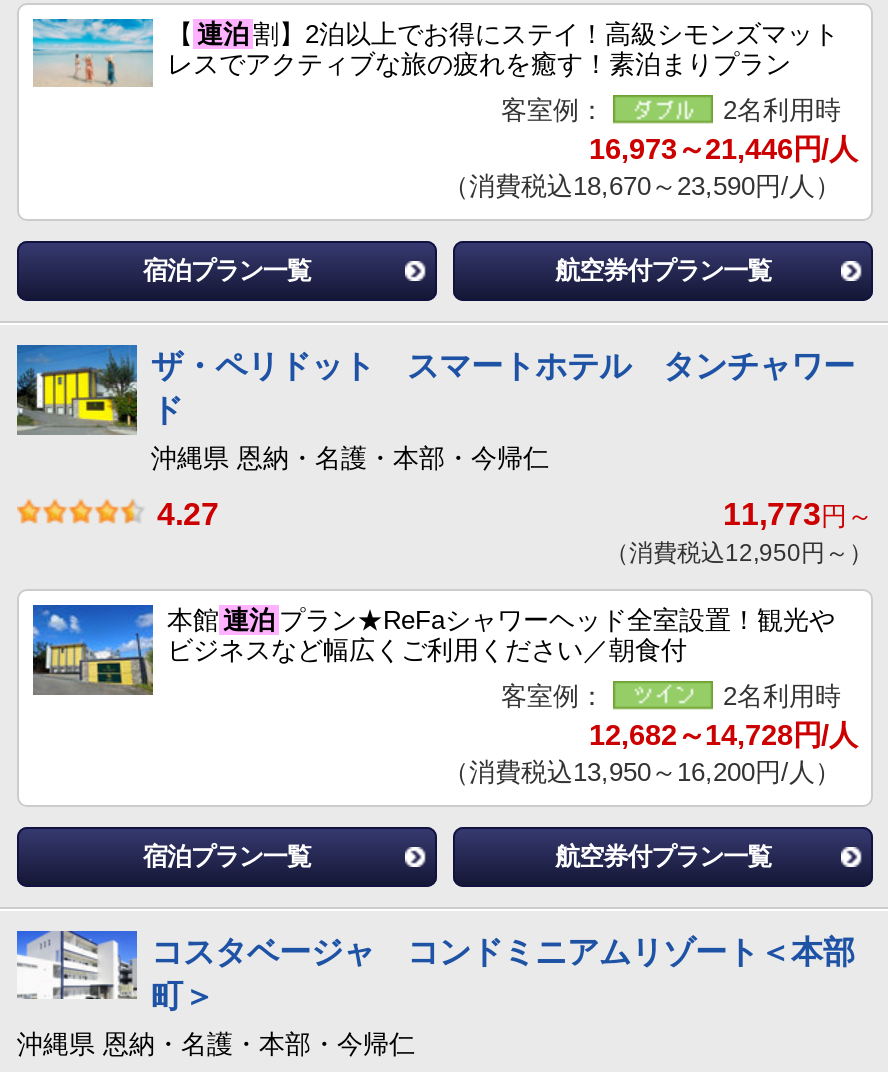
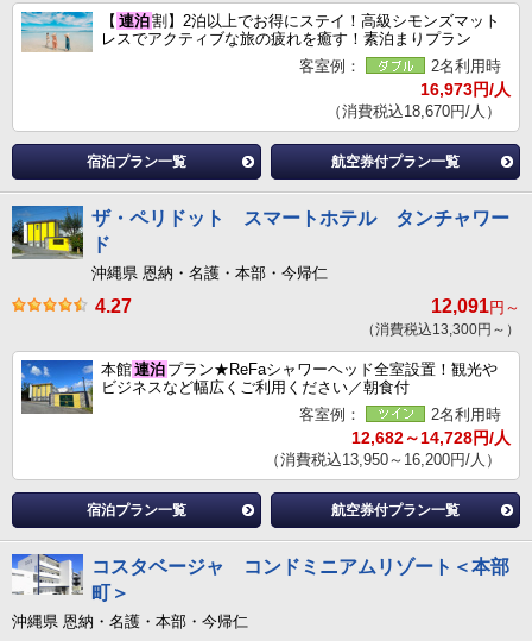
[443,134,857,202] 16,973～21,446円/人 | （消費税込18,670～23,590円/人） -> [327,80,511,120] 16,973円/人 | （消費税込18,670円/人）
[723,498,873,532] 11,773円～ -> [431,296,520,317] 12,091円～
[605,540,873,568] （消費税込12,950円～） -> [361,321,520,338] （消費税込13,300円～）

